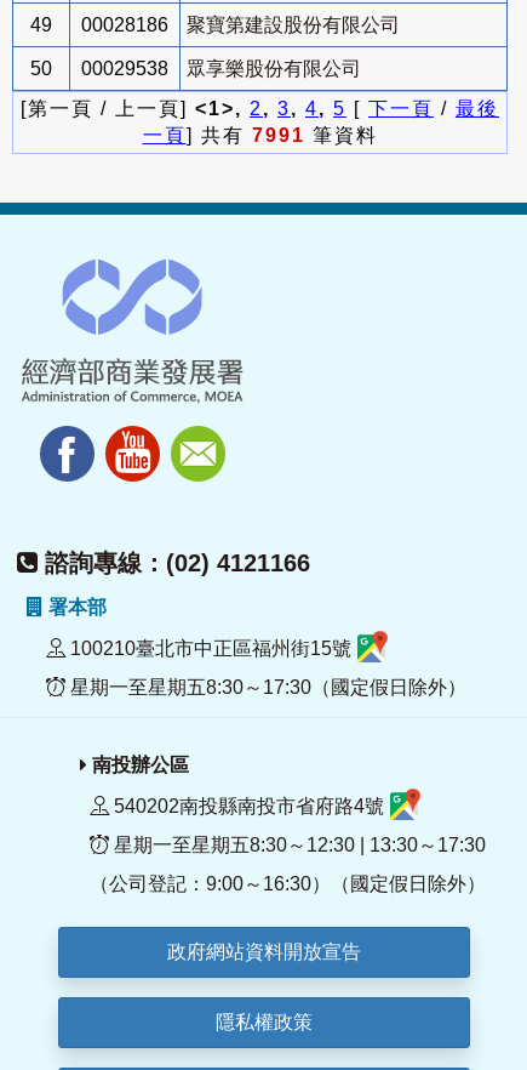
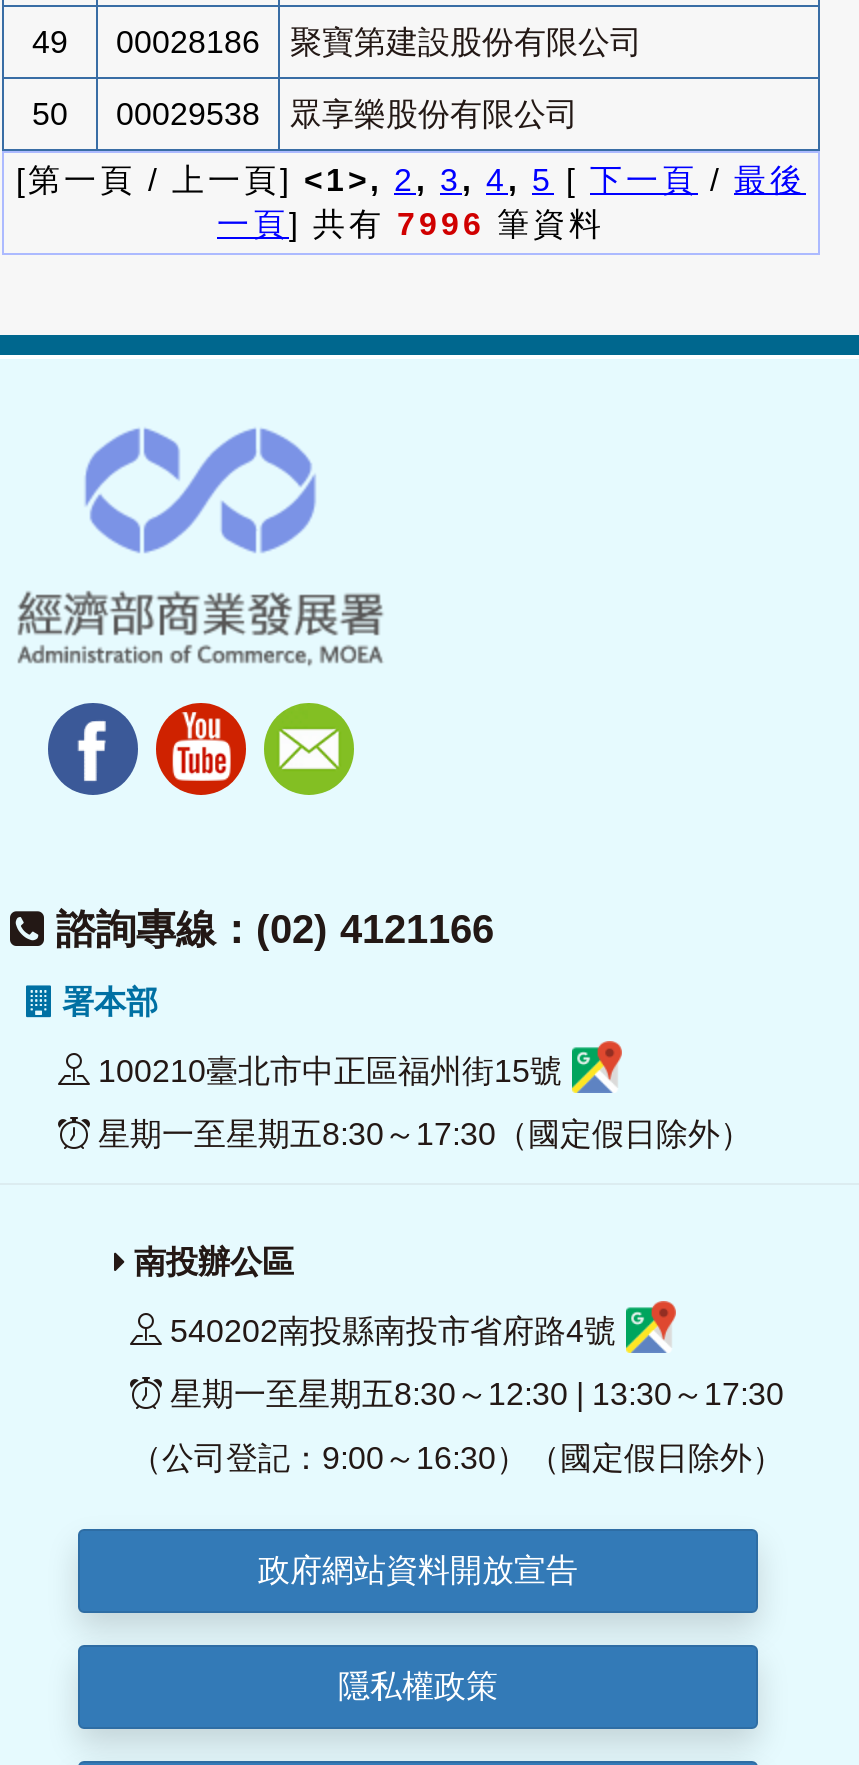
[142,125,377,145] 一頁] 共有7991筆資料 -> [217,207,605,241] 一頁] 共有7996筆資料

